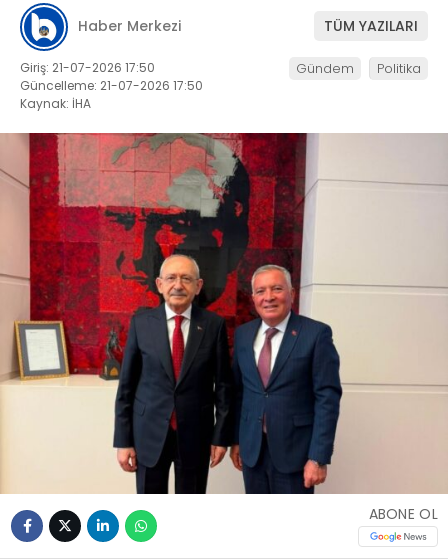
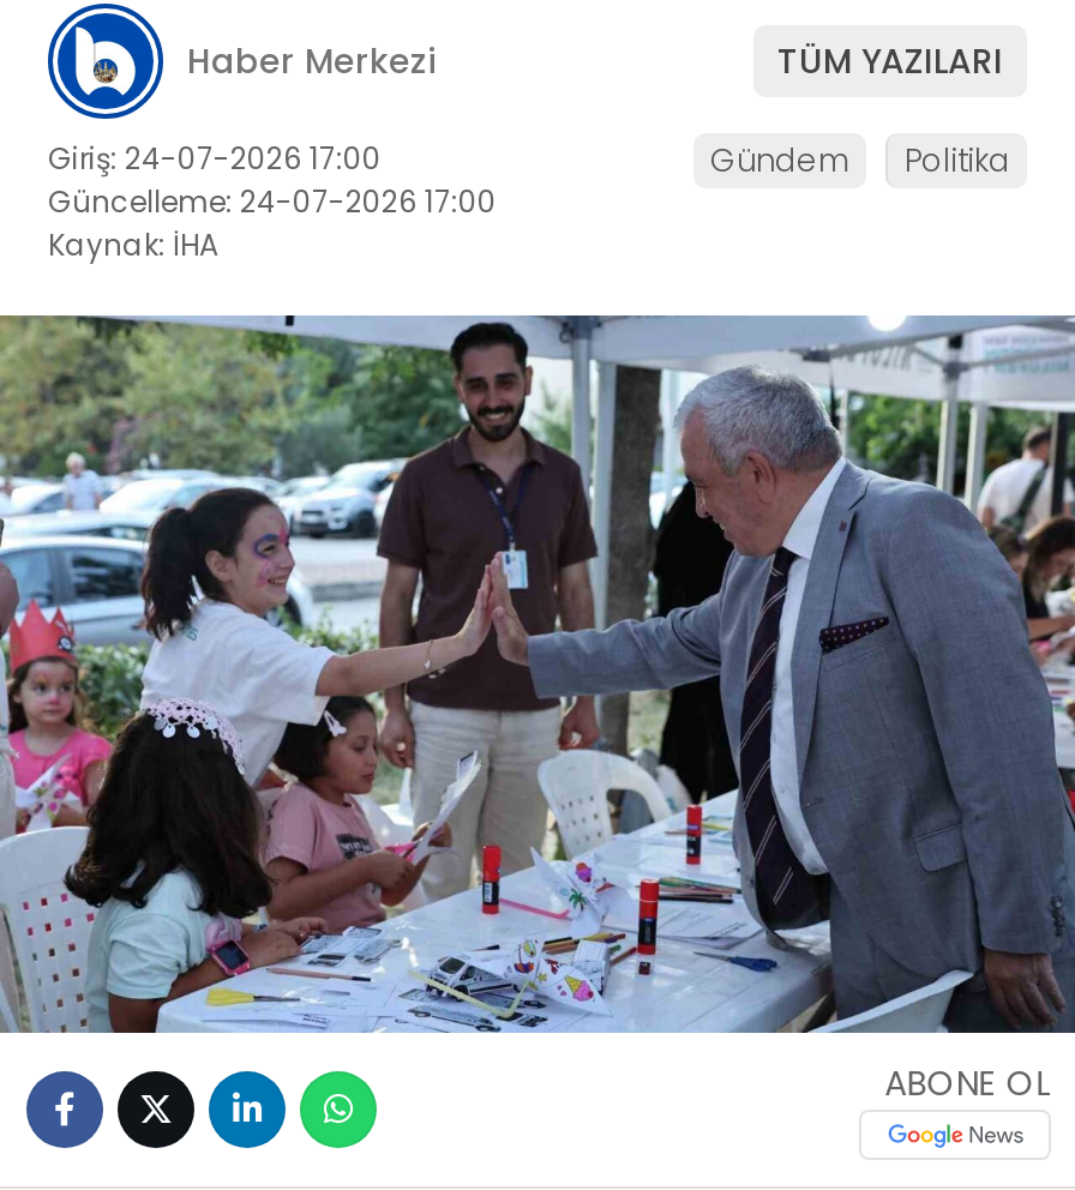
[20,59,155,76] Giriş: 21-07-2026 17:50 -> [48,140,382,180] Giriş: 24-07-2026 17:00
[20,77,203,94] Güncelleme: 21-07-2026 17:50 -> [48,183,497,224] Güncelleme: 24-07-2026 17:00
[3,132,445,495] [image] -> [7,313,1068,1035] [image]

